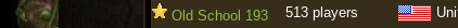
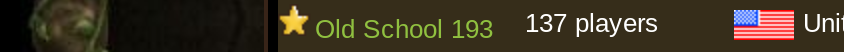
[171,4,358,24] Old School 193 513 players -> [315,8,659,44] Old School 193 137 players

